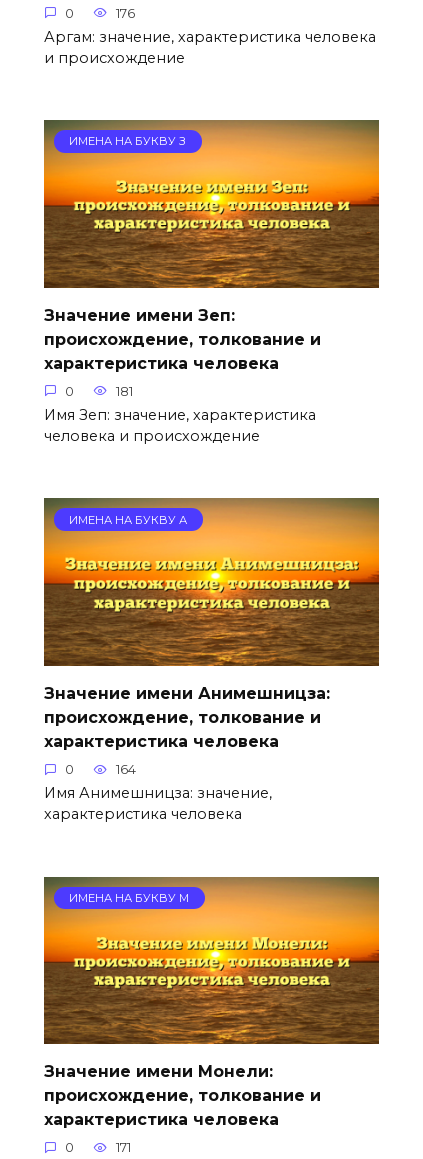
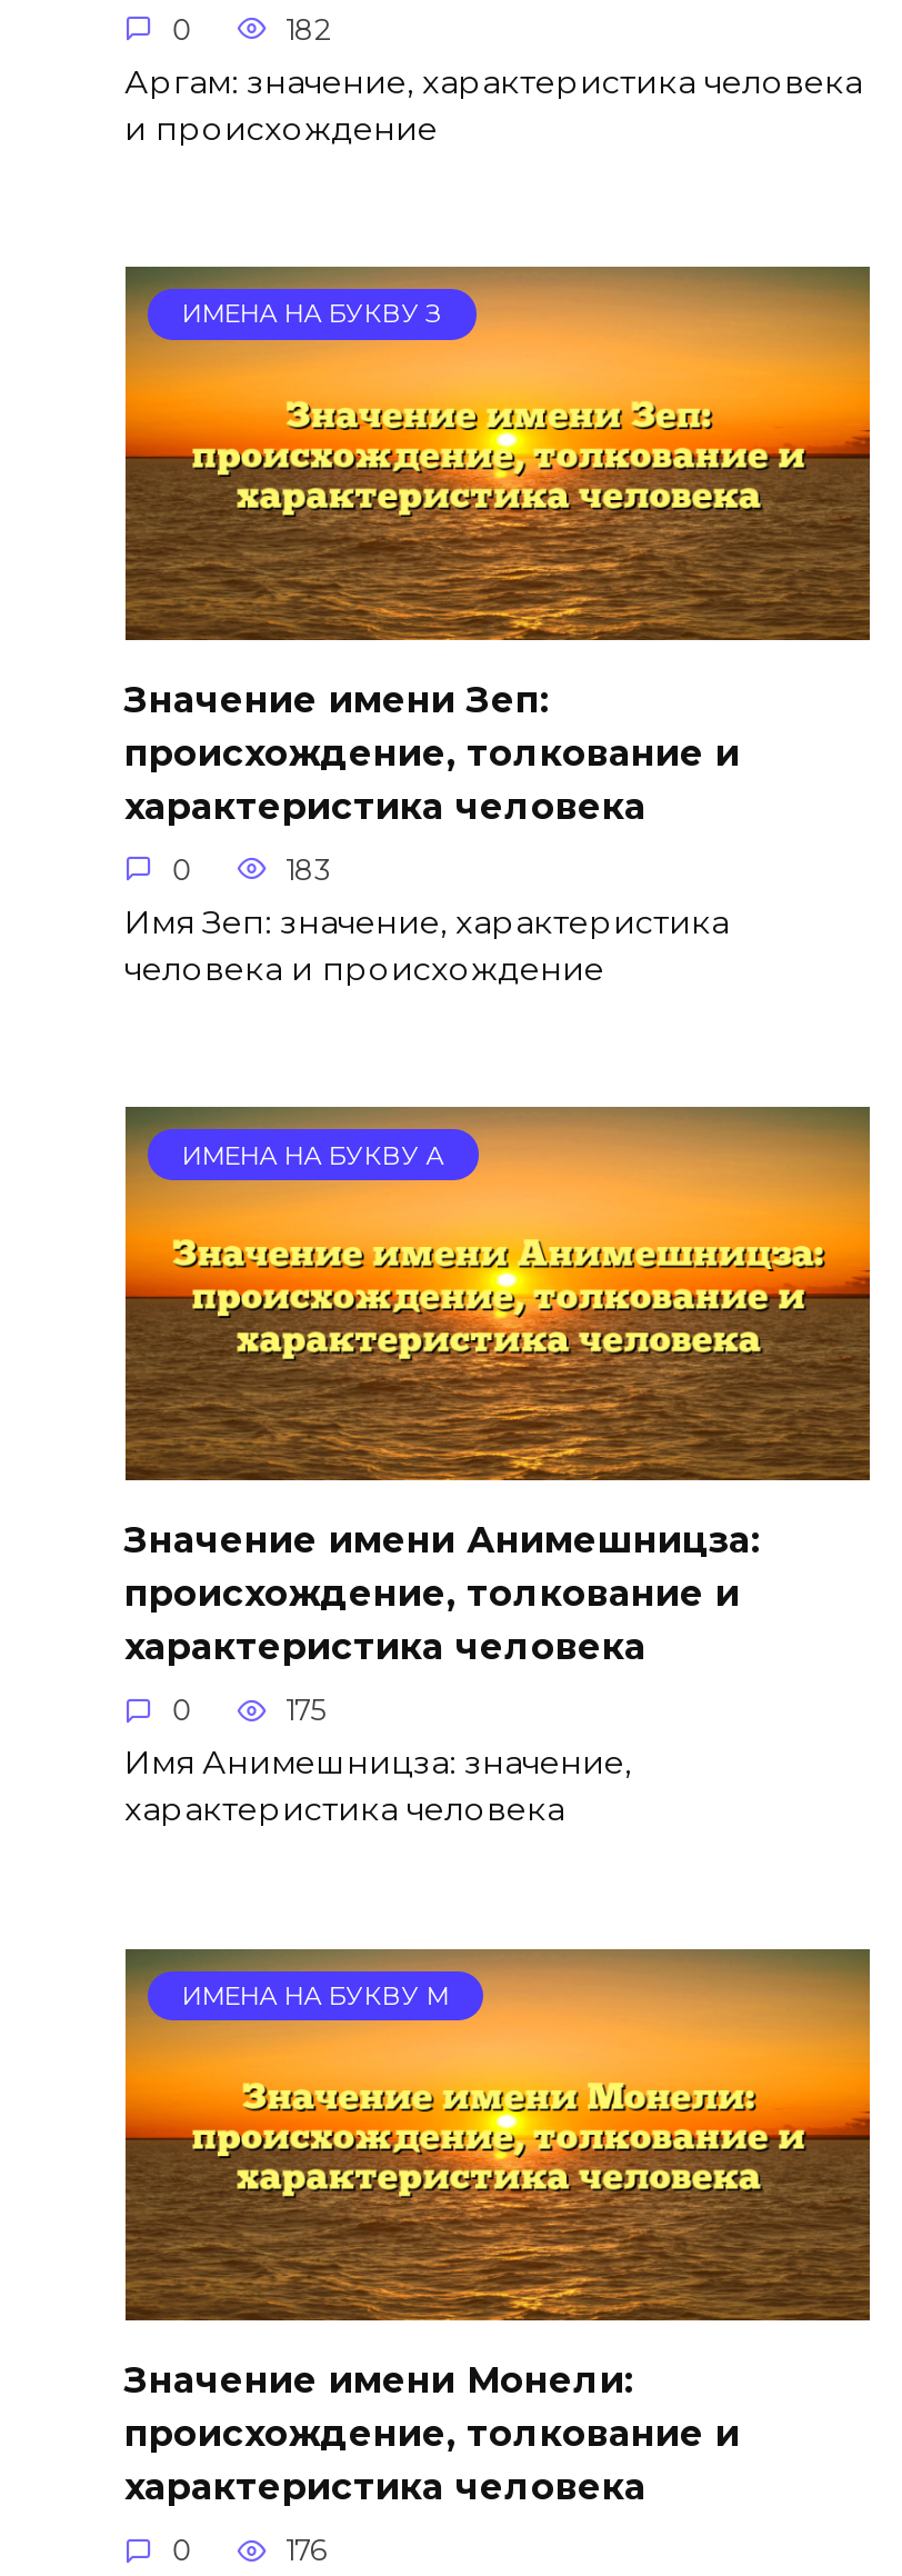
[116,6,135,21] 176 -> [285,13,330,46] 182
[116,384,133,399] 181 -> [285,853,332,887] 183
[116,762,136,777] 164 -> [285,1694,325,1727] 175
[116,1140,131,1155] 171 -> [285,2535,328,2568] 176

